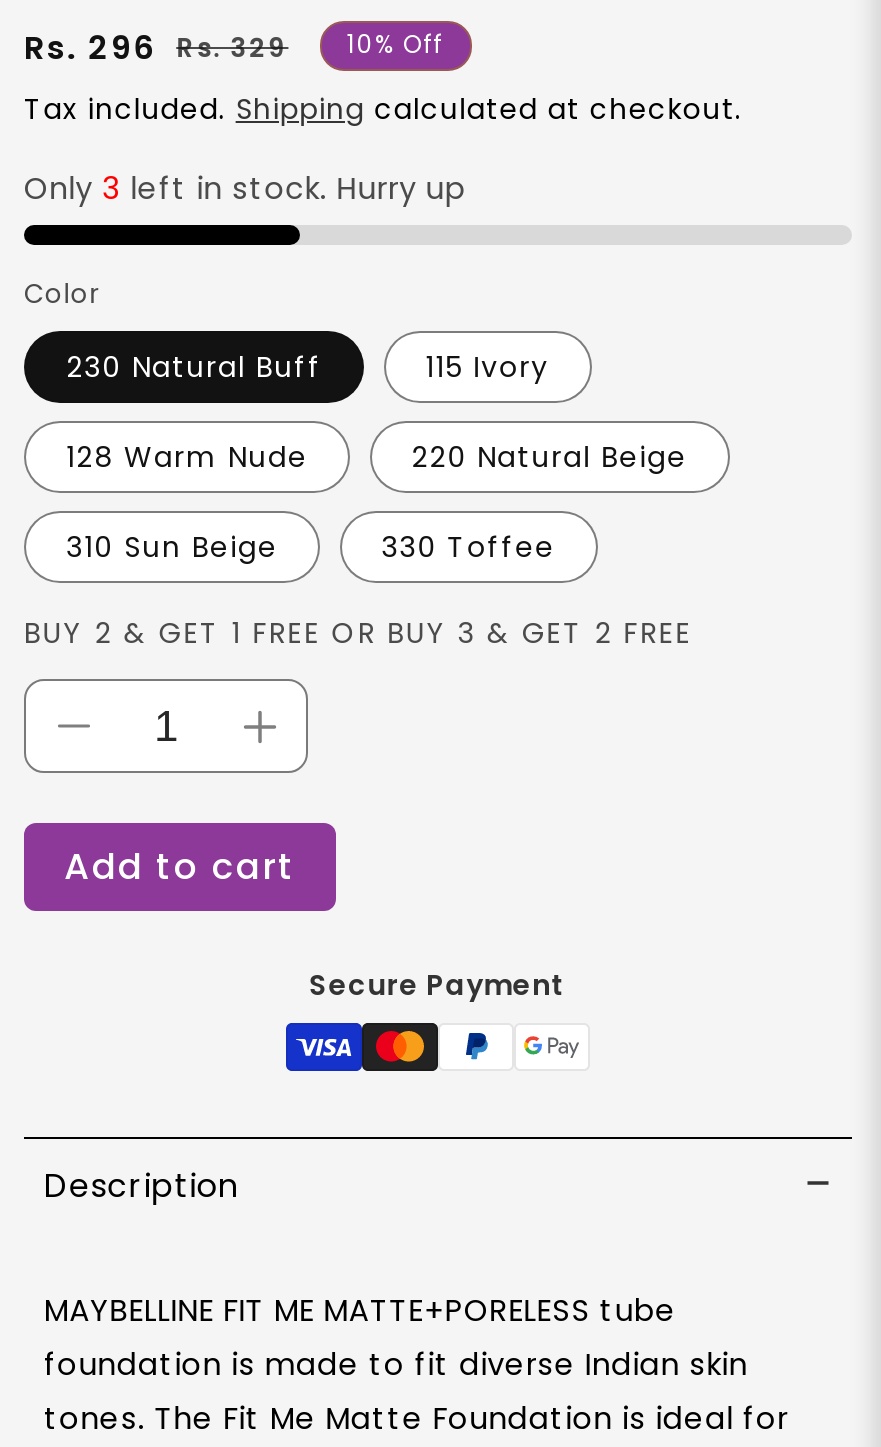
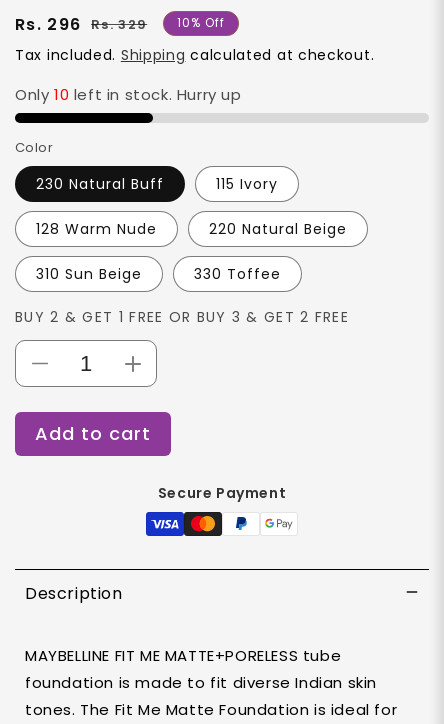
[24,167,466,209] Only 3 left in stock. Hurry up -> [15,84,242,105] Only 10 left in stock. Hurry up

